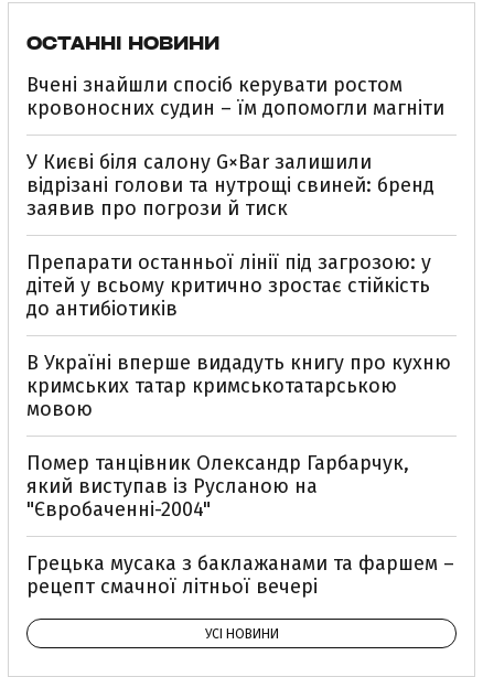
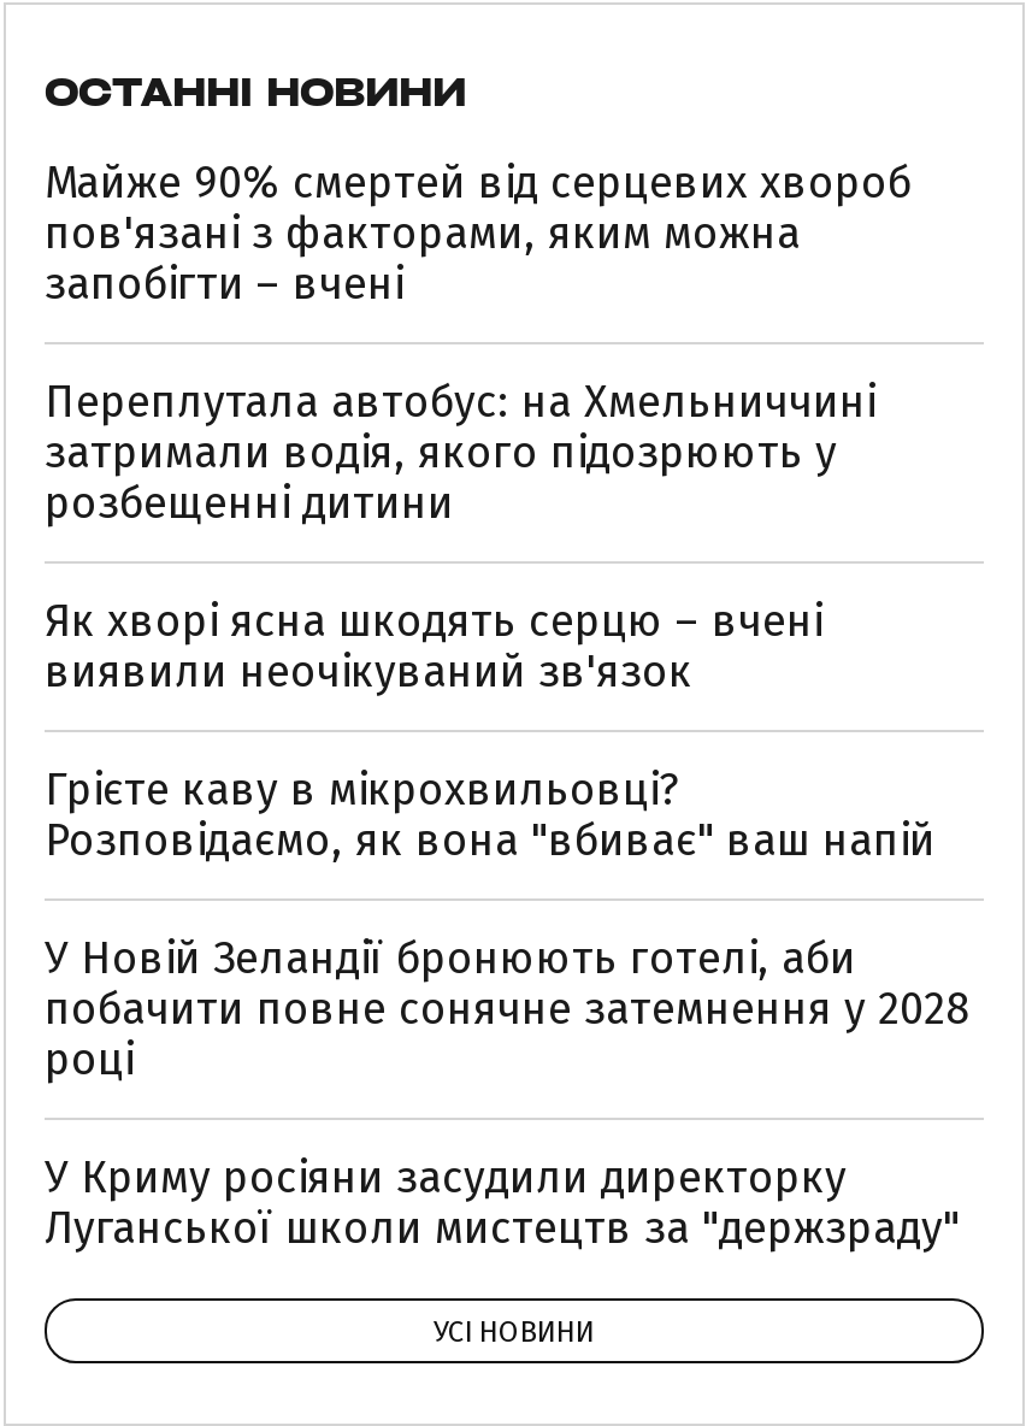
[26,73,444,120] Вчені знайшли спосіб керувати ростом | кровоносних судин – їм допомогли магніти -> [45,157,912,311] Майже 90% смертей від серцевих хвороб | пов'язані з факторами, яким можна | запобігти – вчені
[26,150,434,221] У Києві біля салону G×Bar залишили | відрізані голови та нутрощі свиней: бренд | заявив про погрози й тиск -> [45,376,875,530] Переплутала автобус: на Хмельниччині | затримали водія, якого підозрюють у | розбещенні дитини
[26,250,431,321] Препарати останньої лінії під загрозою: у | дітей у всьому критично зростає стійкість | до антибіотиків -> [45,595,822,699] Як хворі ясна шкодять серцю – вчені | виявили неочікуваний зв'язок
[26,351,451,421] В Україні вперше видадуть книгу про кухню | кримських татар кримськотатарською | мовою -> [45,764,936,867] Грієте каву в мікрохвильовці? | Розповідаємо, як вона "вбиває" ваш напій
[26,451,409,522] Помер танцівник Олександр Гарбарчук, | який виступав із Русланою на | "Євробаченні-2004" -> [45,932,969,1087] У Новій Зеландії бронюють готелі, аби | побачити повне сонячне затемнення у 2028 | році
[26,551,454,599] Грецька мусака з баклажанами та фаршем – | рецепт смачної літньої вечері -> [45,1152,960,1255] У Криму росіяни засудили директорку | Луганської школи мистецтв за "держзраду"

